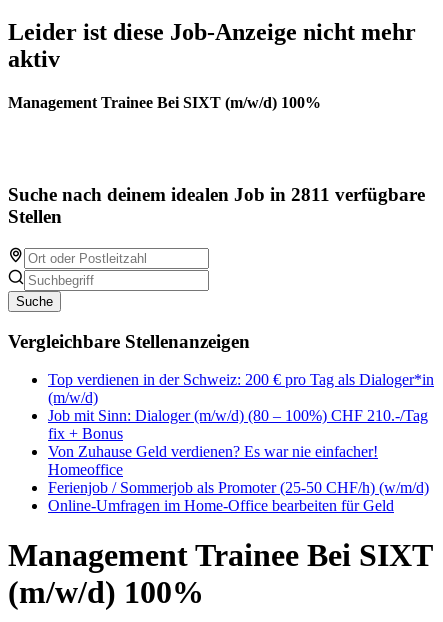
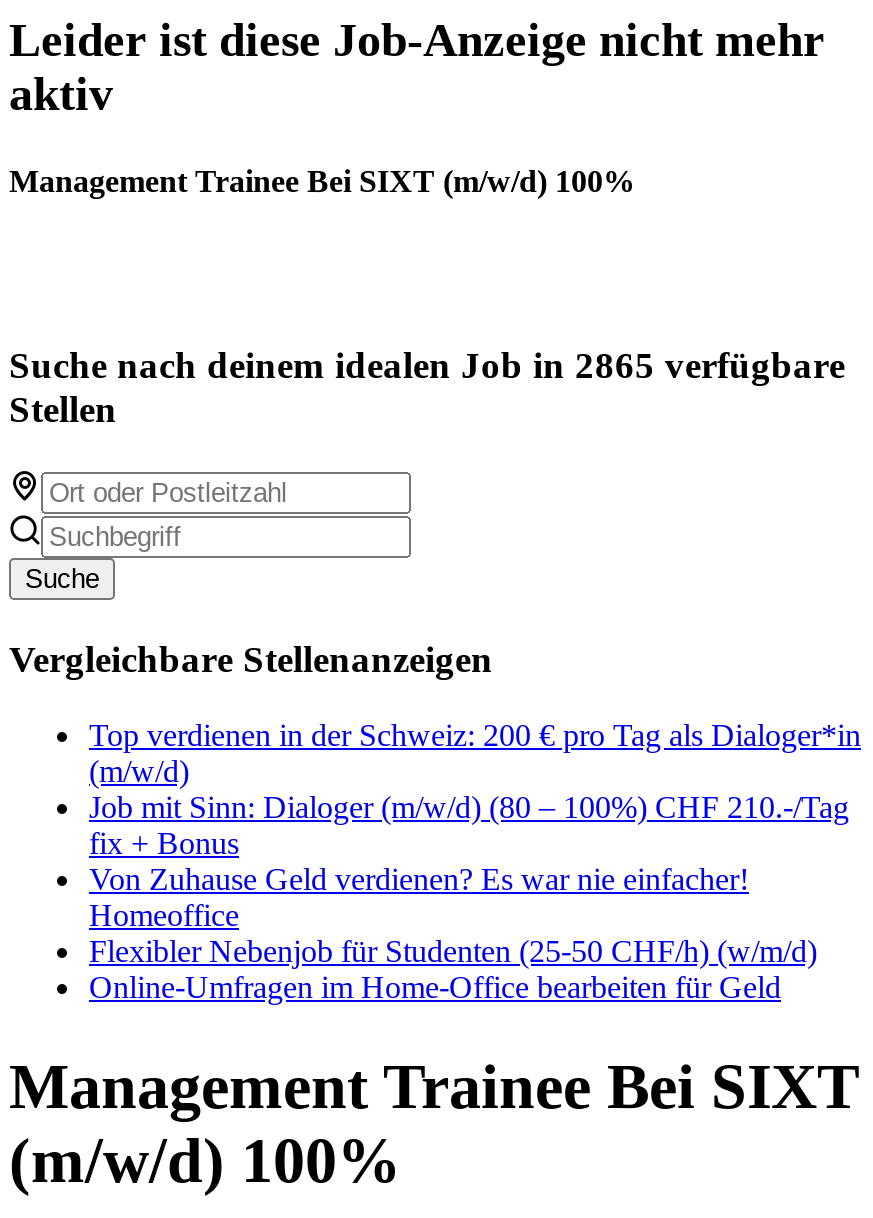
[8,184,425,205] Suche nach deinem idealen Job in 2811 verfügbare -> [9,344,845,386] Suche nach deinem idealen Job in 2865 verfügbare
[48,479,429,496] Ferienjob / Sommerjob als Promoter (25-50 CHF/h) (w/m/d) -> [89,935,817,969] Flexibler Nebenjob für Studenten (25-50 CHF/h) (w/m/d)

